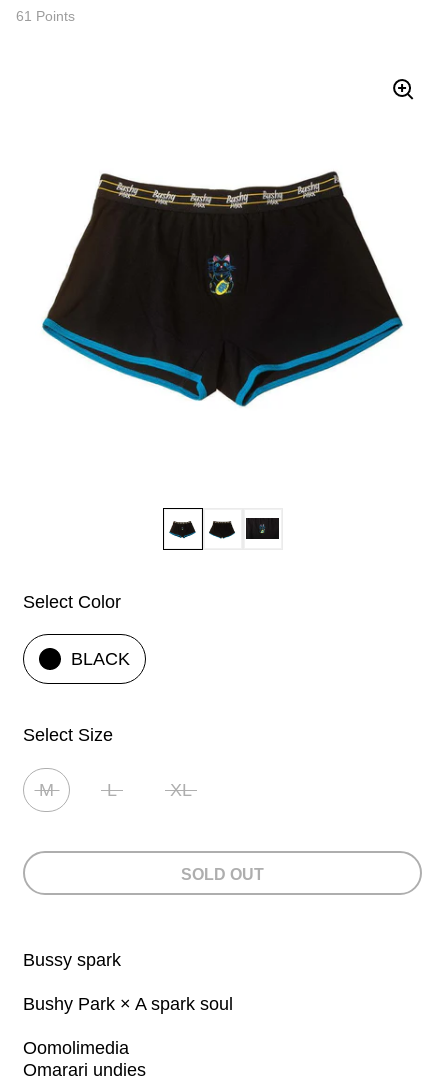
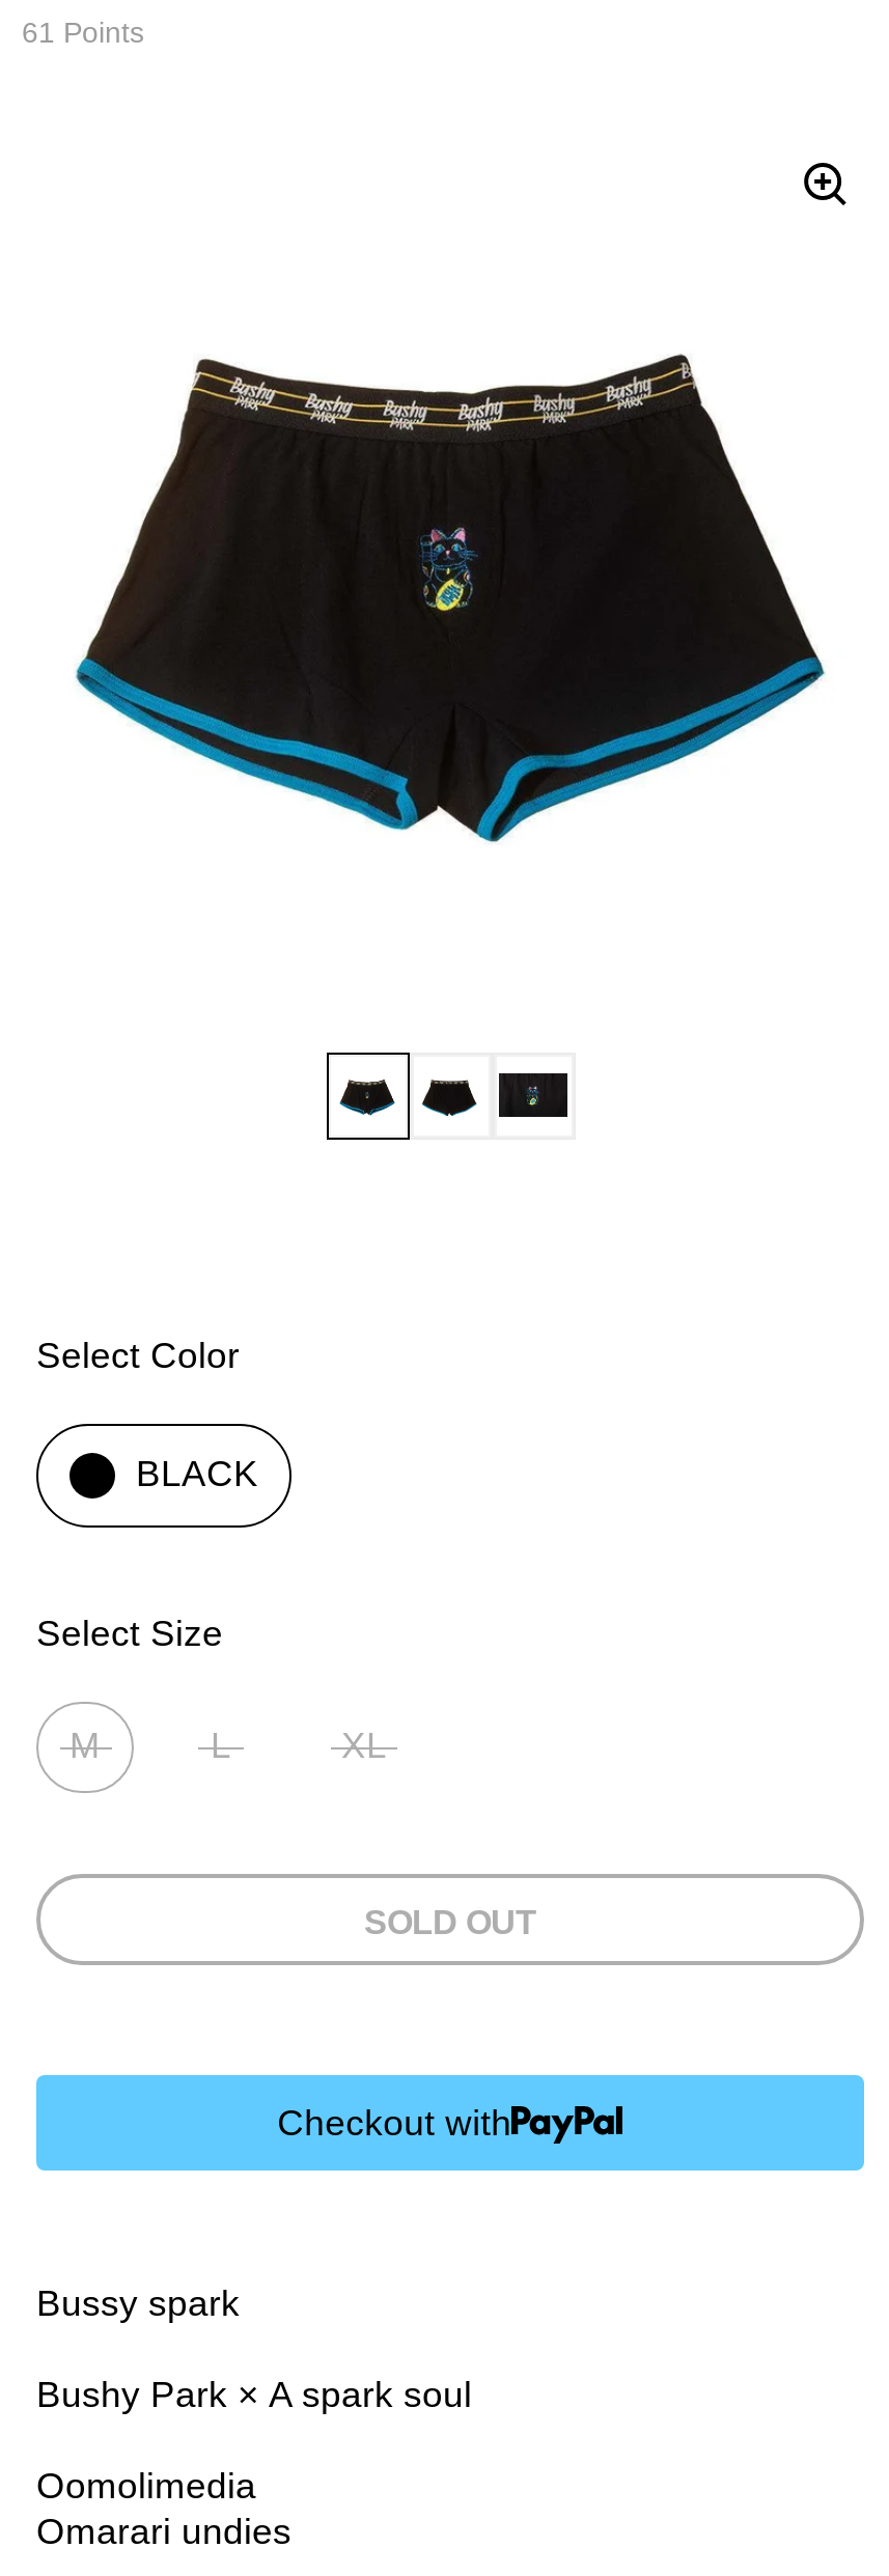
none -> [277,2102,512,2144] Checkout with

